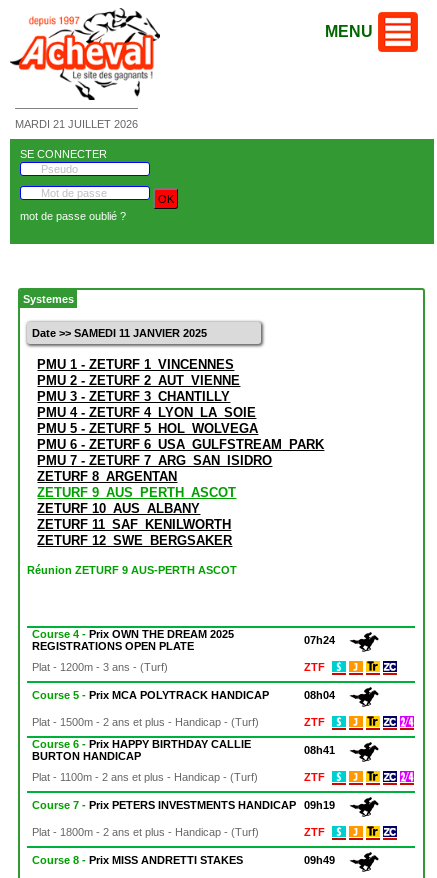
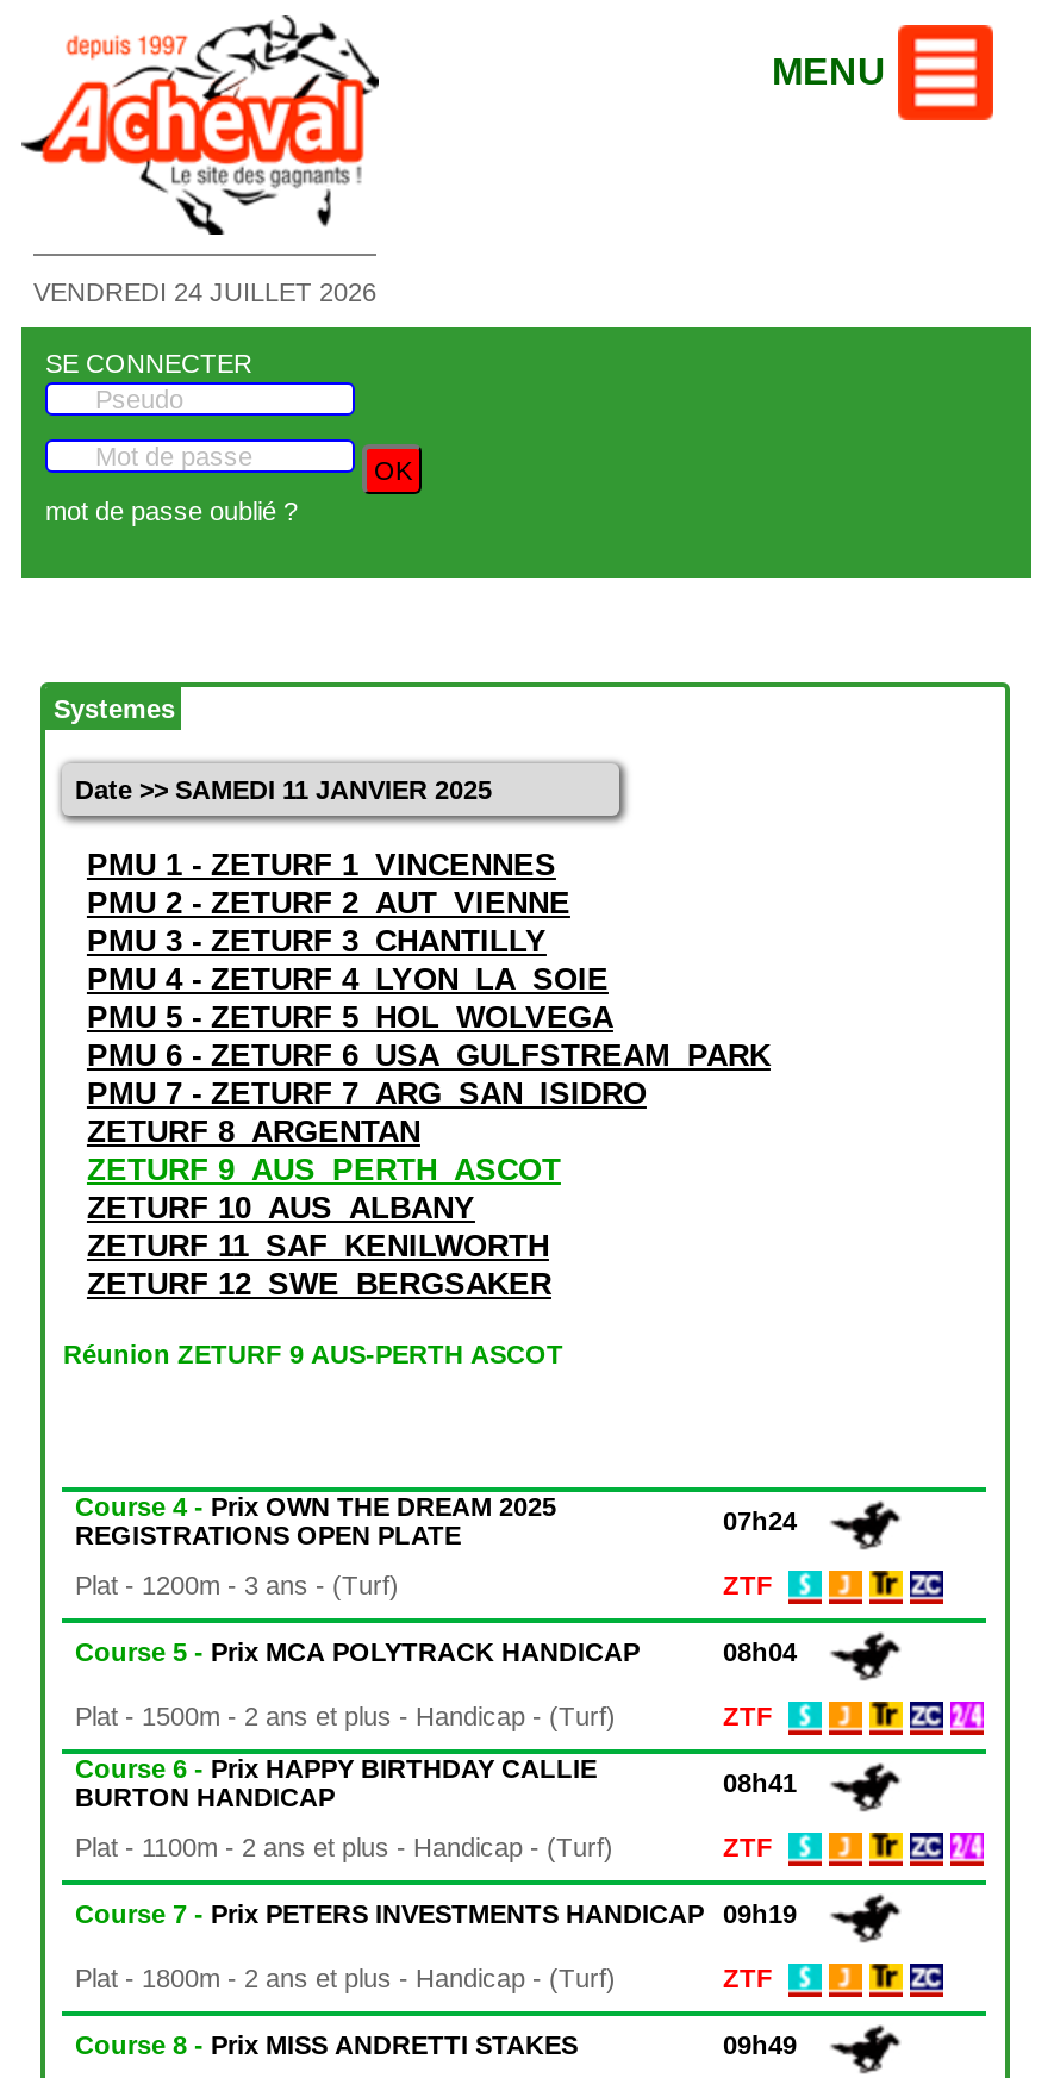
[15,118,138,130] MARDI 21 JUILLET 2026 -> [33,277,376,306] VENDREDI 24 JUILLET 2026

